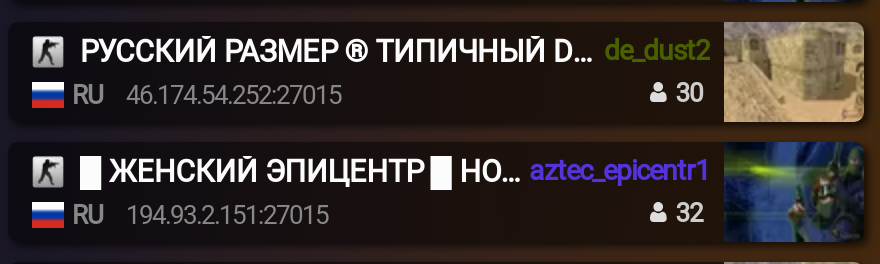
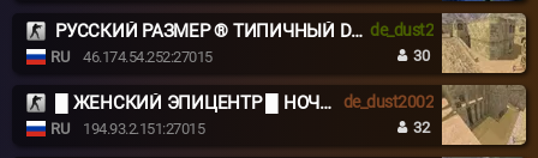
[529,142,864,244] [image] | aztec_epicentr1 -> [343,85,527,146] [image] | de_dust2002

